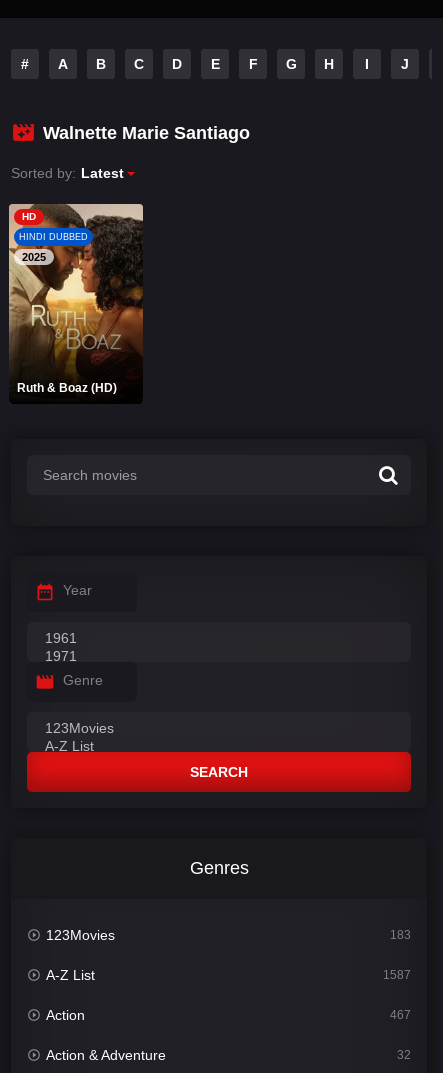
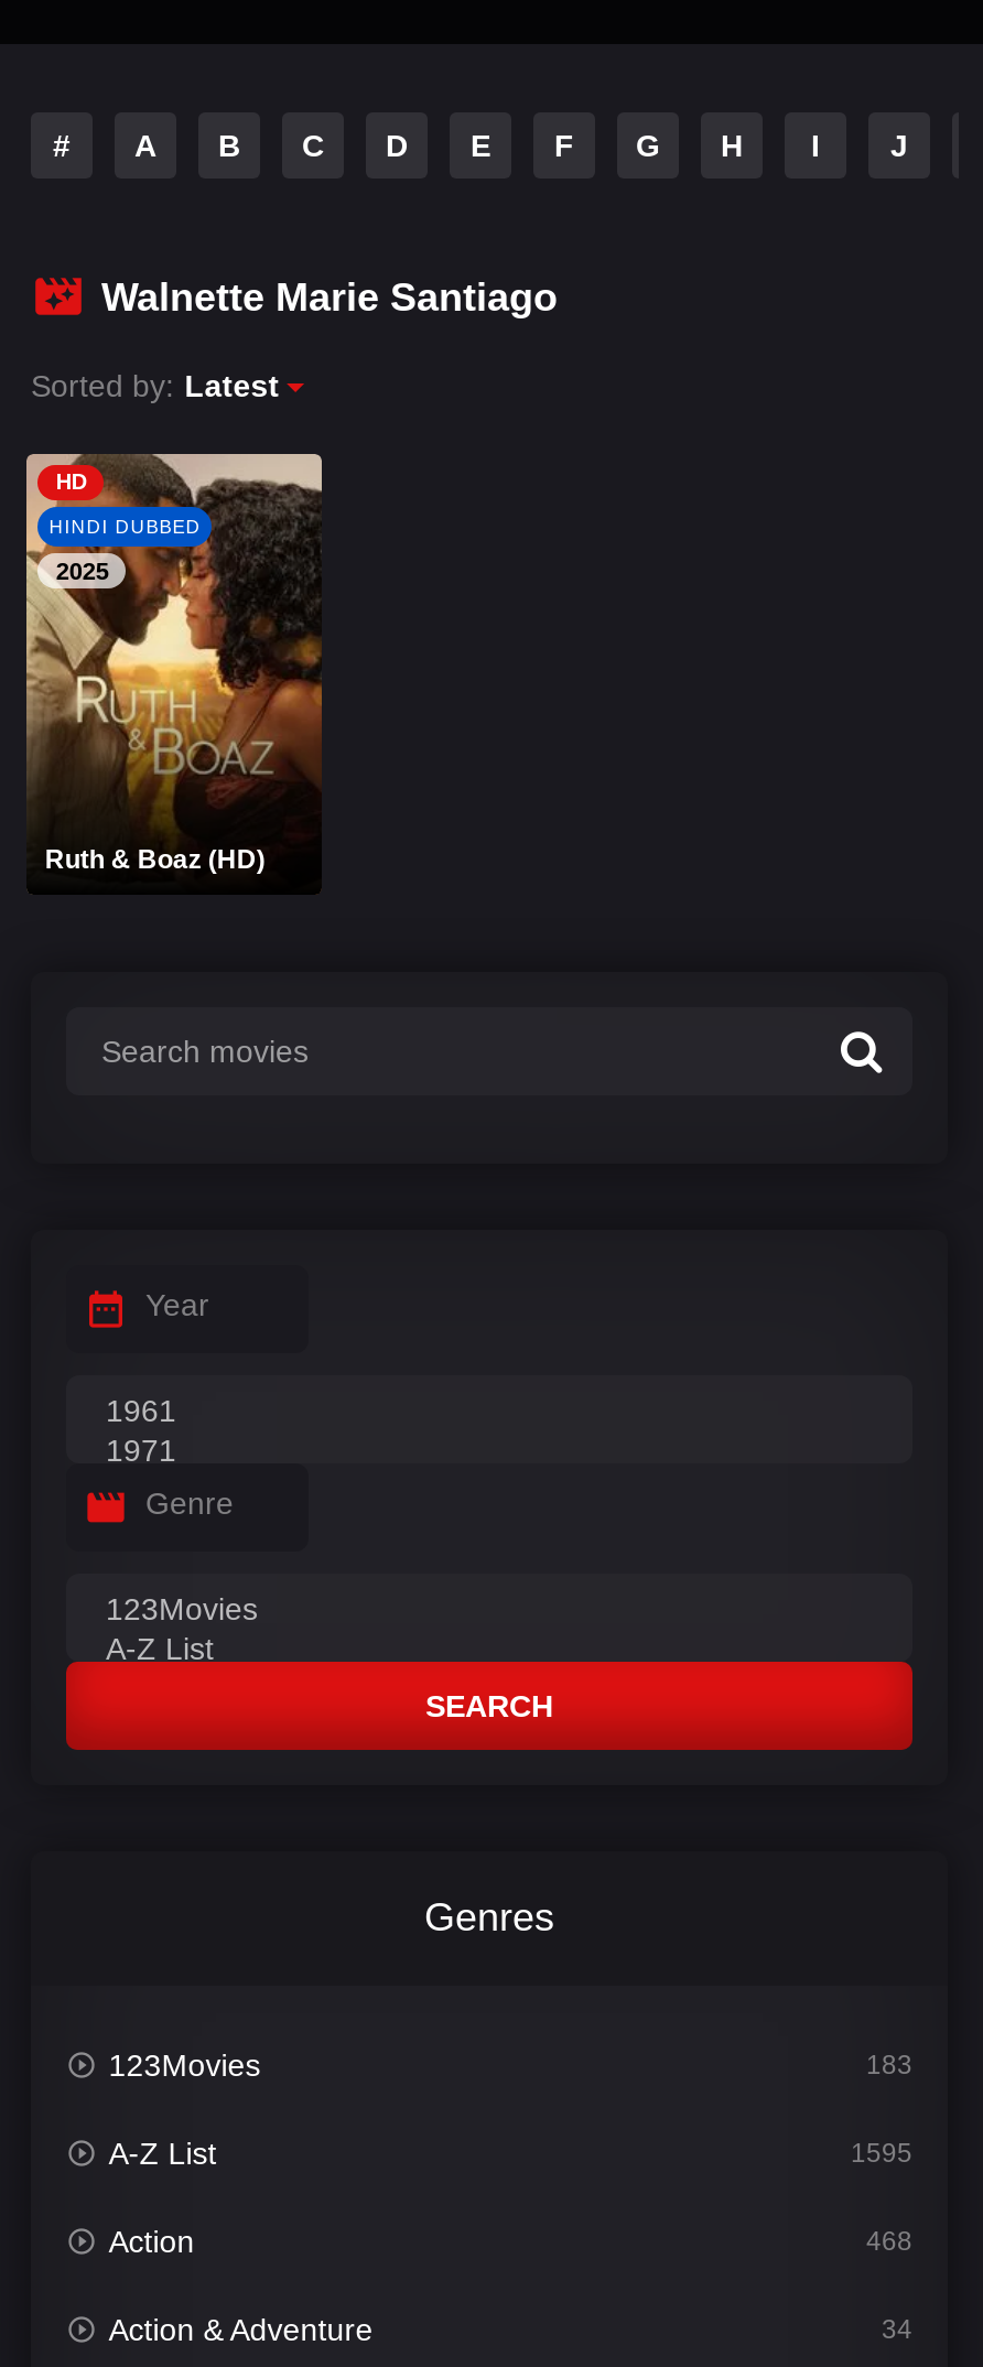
[383,968,411,982] 1587 -> [851,2138,912,2169] 1595
[390,1008,411,1022] 467 -> [866,2226,912,2257] 468
[397,1048,411,1062] 32 -> [882,2315,912,2345] 34

